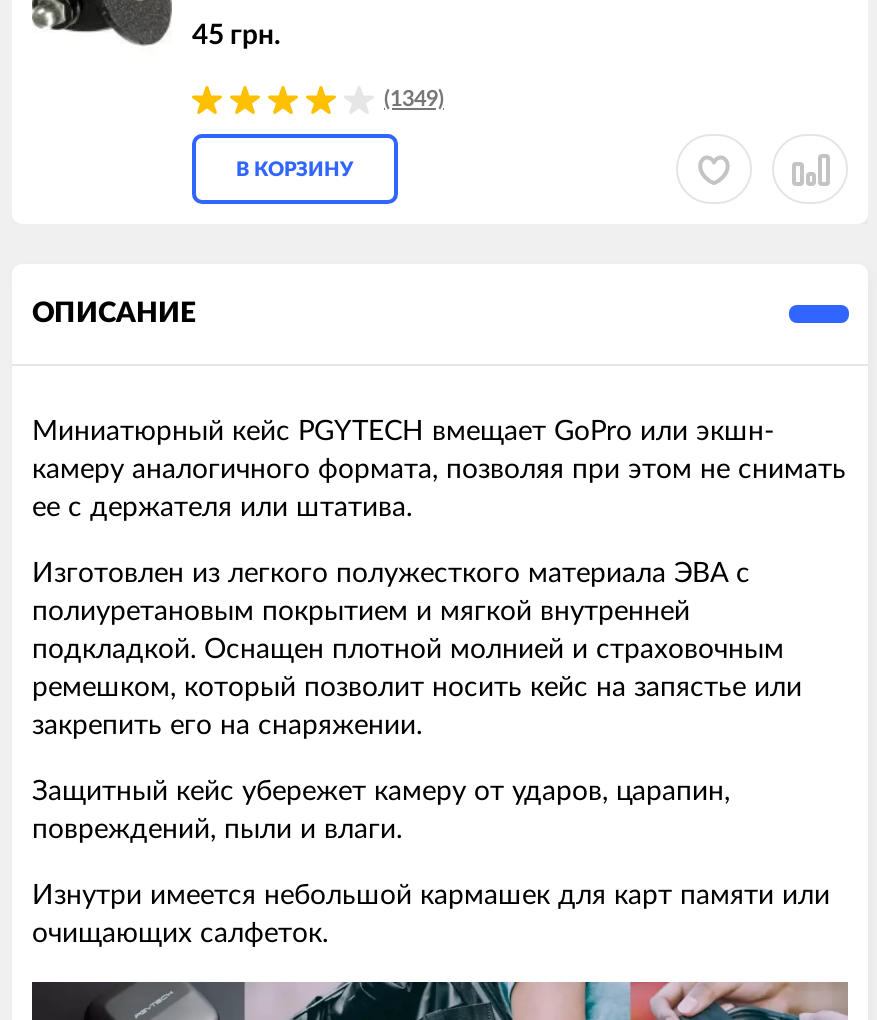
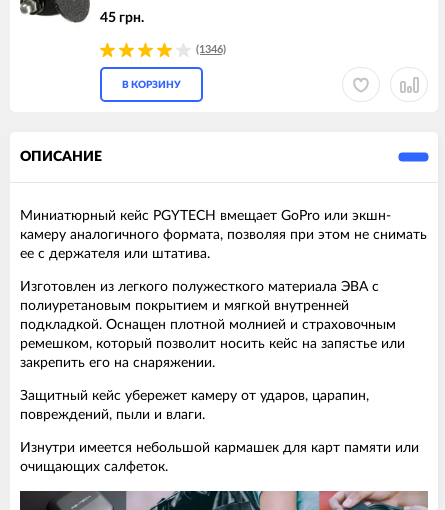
[384,88,444,110] (1349) -> [196,44,226,55] (1346)

